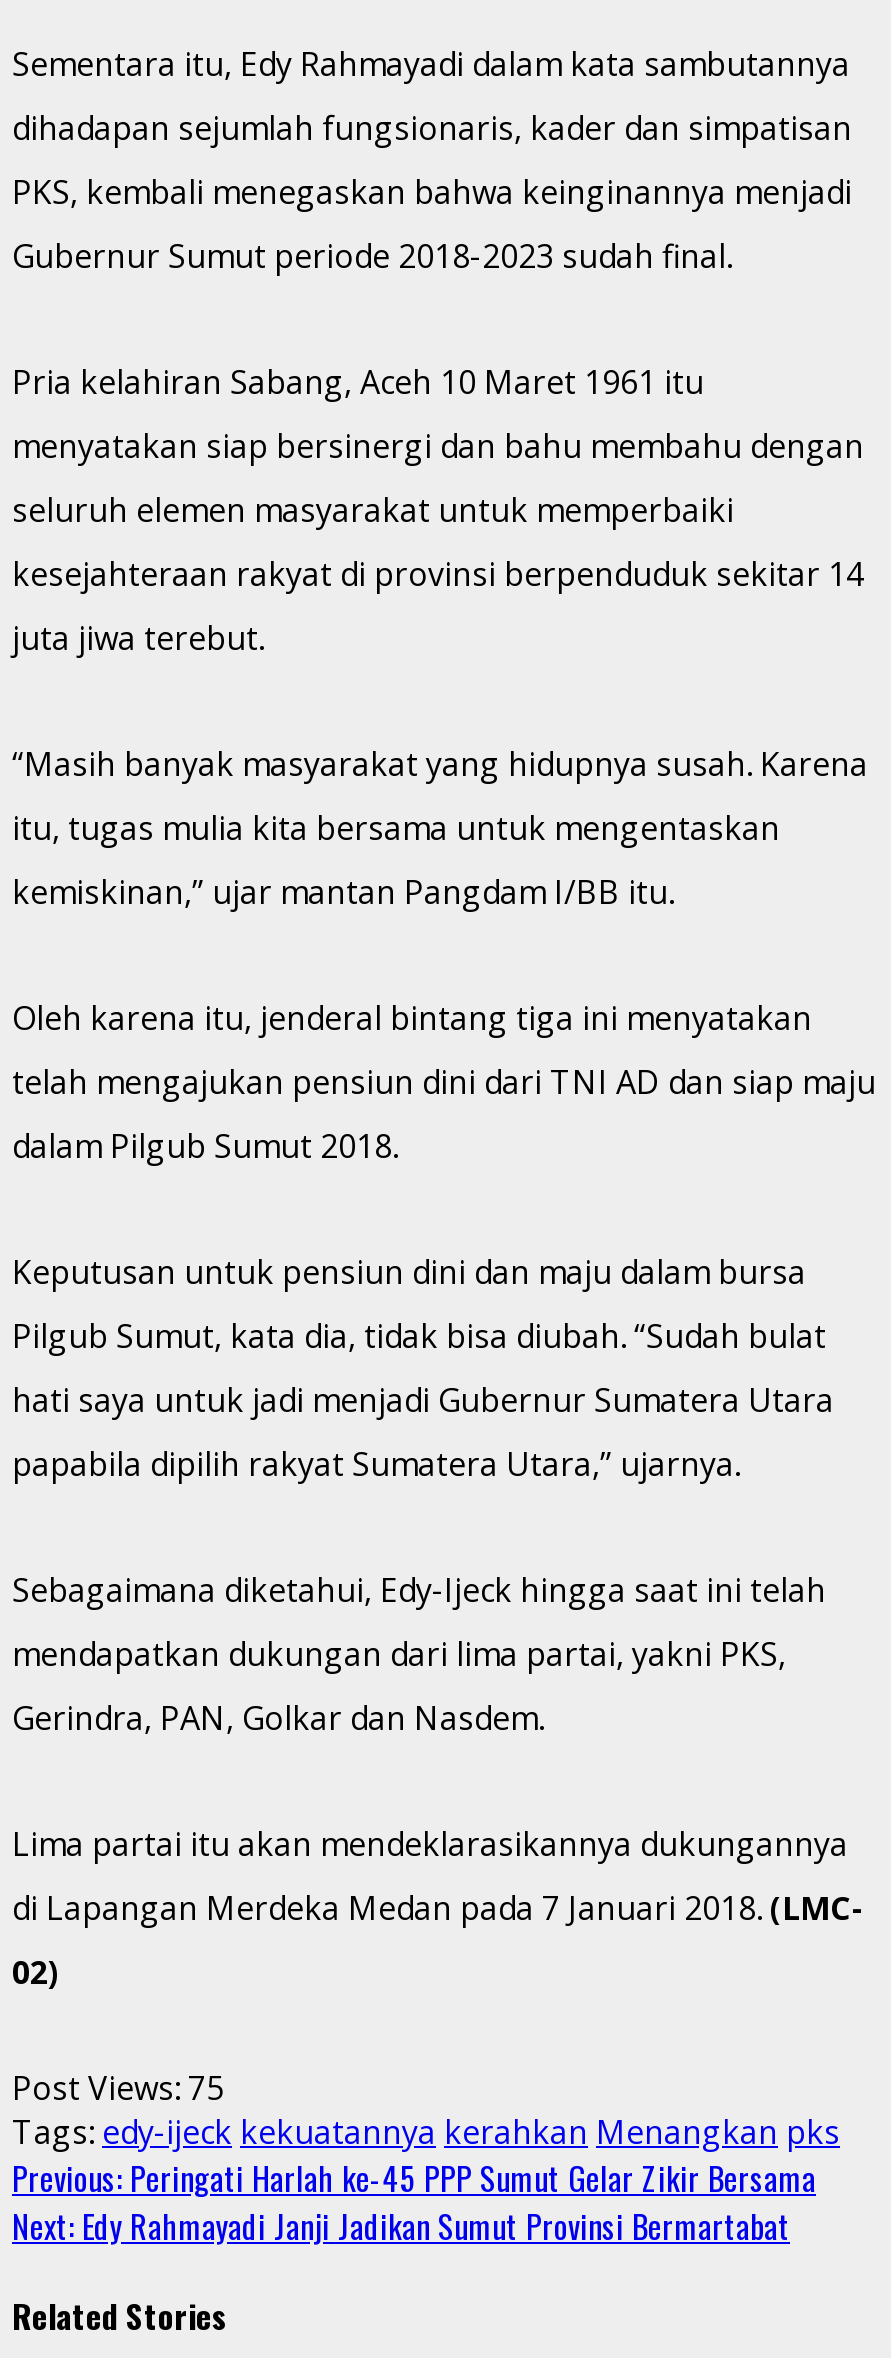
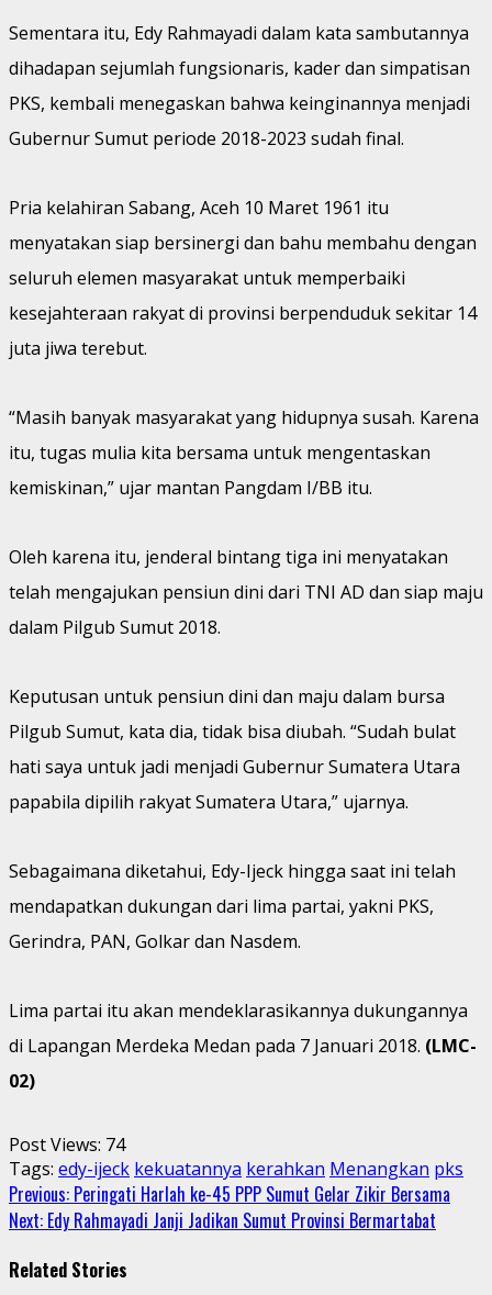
[12,2066,224,2110] Post Views: 75 -> [9,1132,125,1156] Post Views: 74

